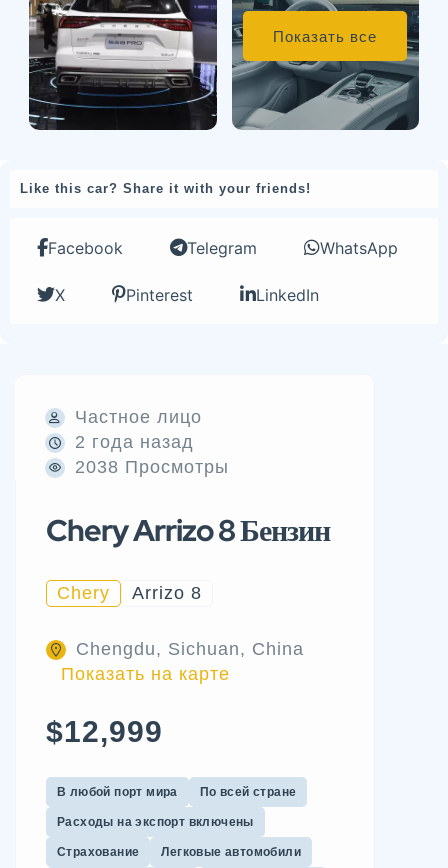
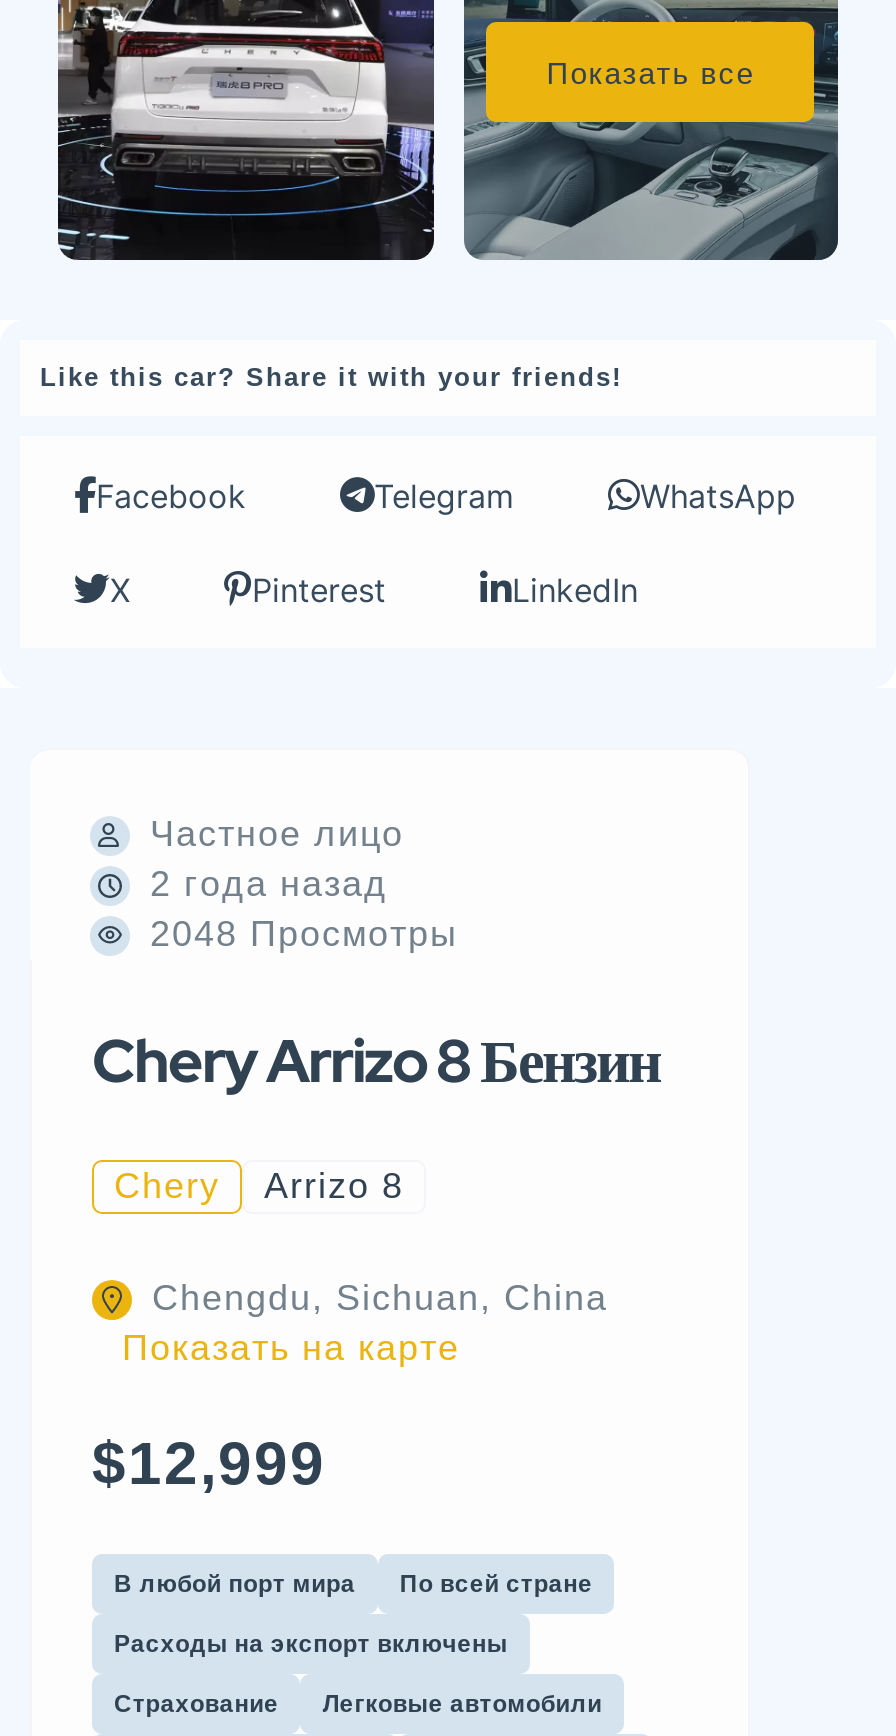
[75,457,229,477] 2038 Просмотры -> [150,914,458,954] 2048 Просмотры

